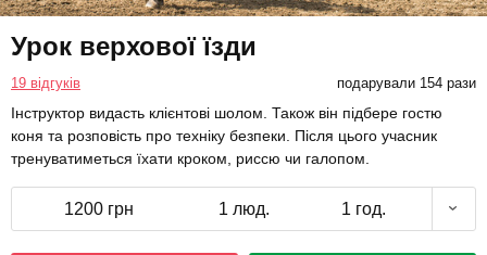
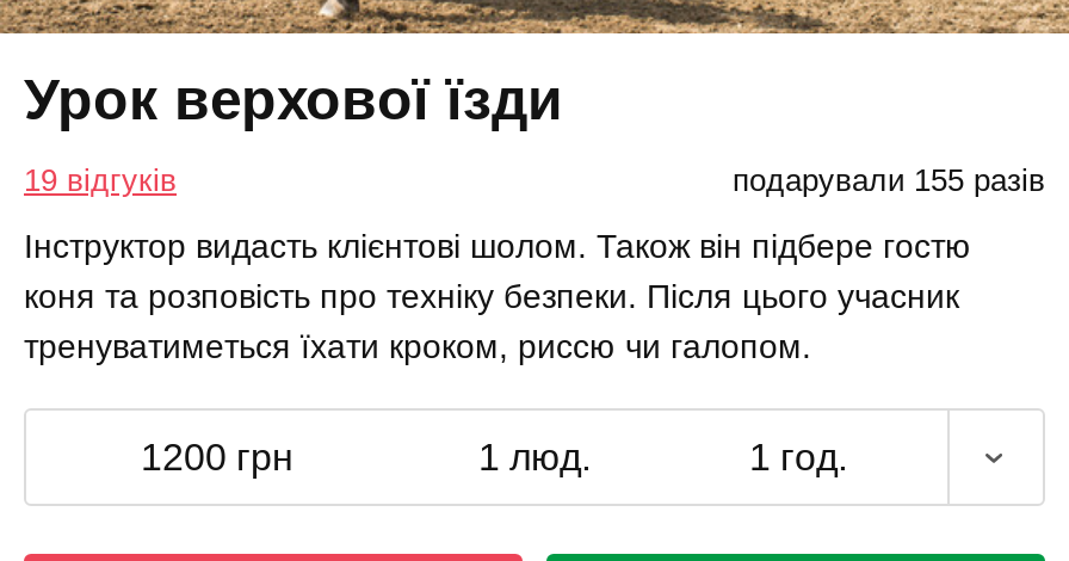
[337,74,476,91] подарували 154 рази -> [733,164,1045,200] подарували 155 разів

